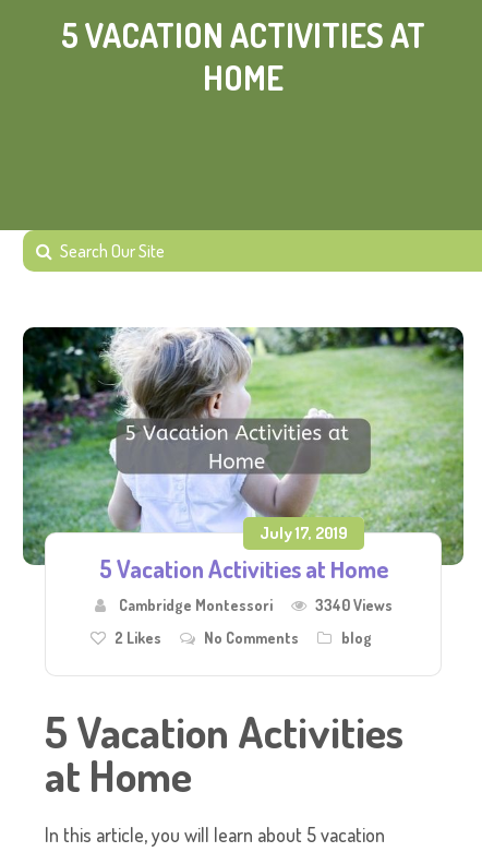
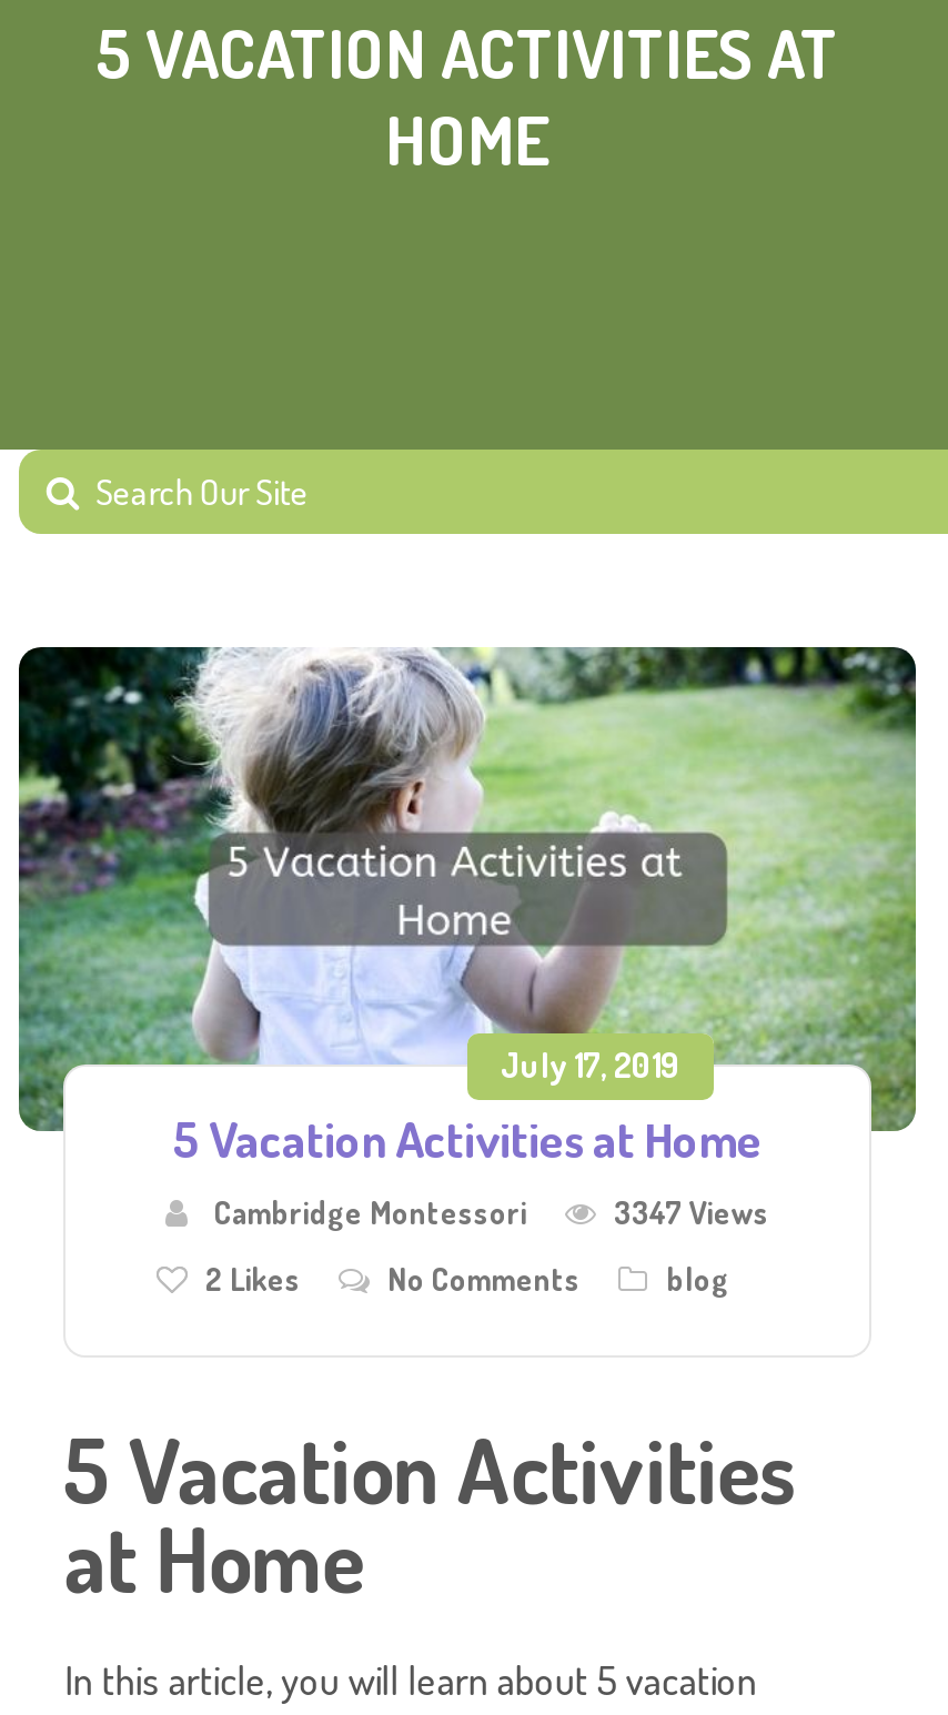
[315,596,392,615] 3340 Views -> [614,1194,769,1232] 3347 Views

